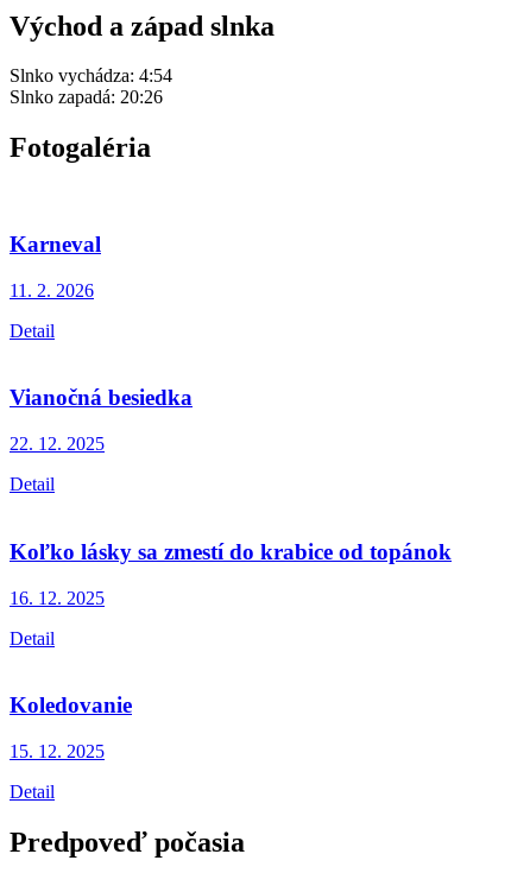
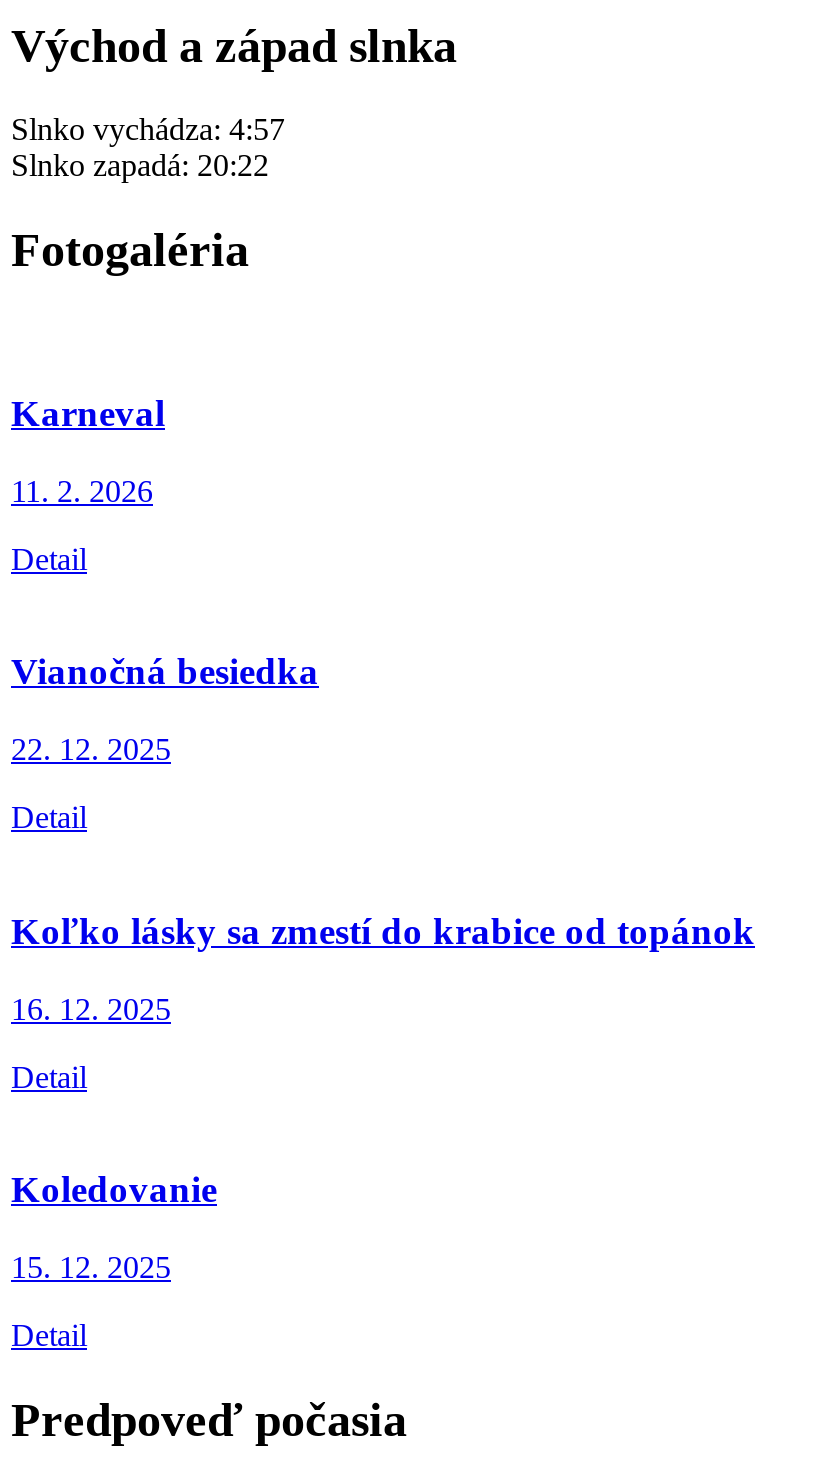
[10,66,172,86] Slnko vychádza: 4:54 -> [11,113,285,147] Slnko vychádza: 4:57
[10,87,163,107] Slnko zapadá: 20:26 -> [11,149,269,183] Slnko zapadá: 20:22

